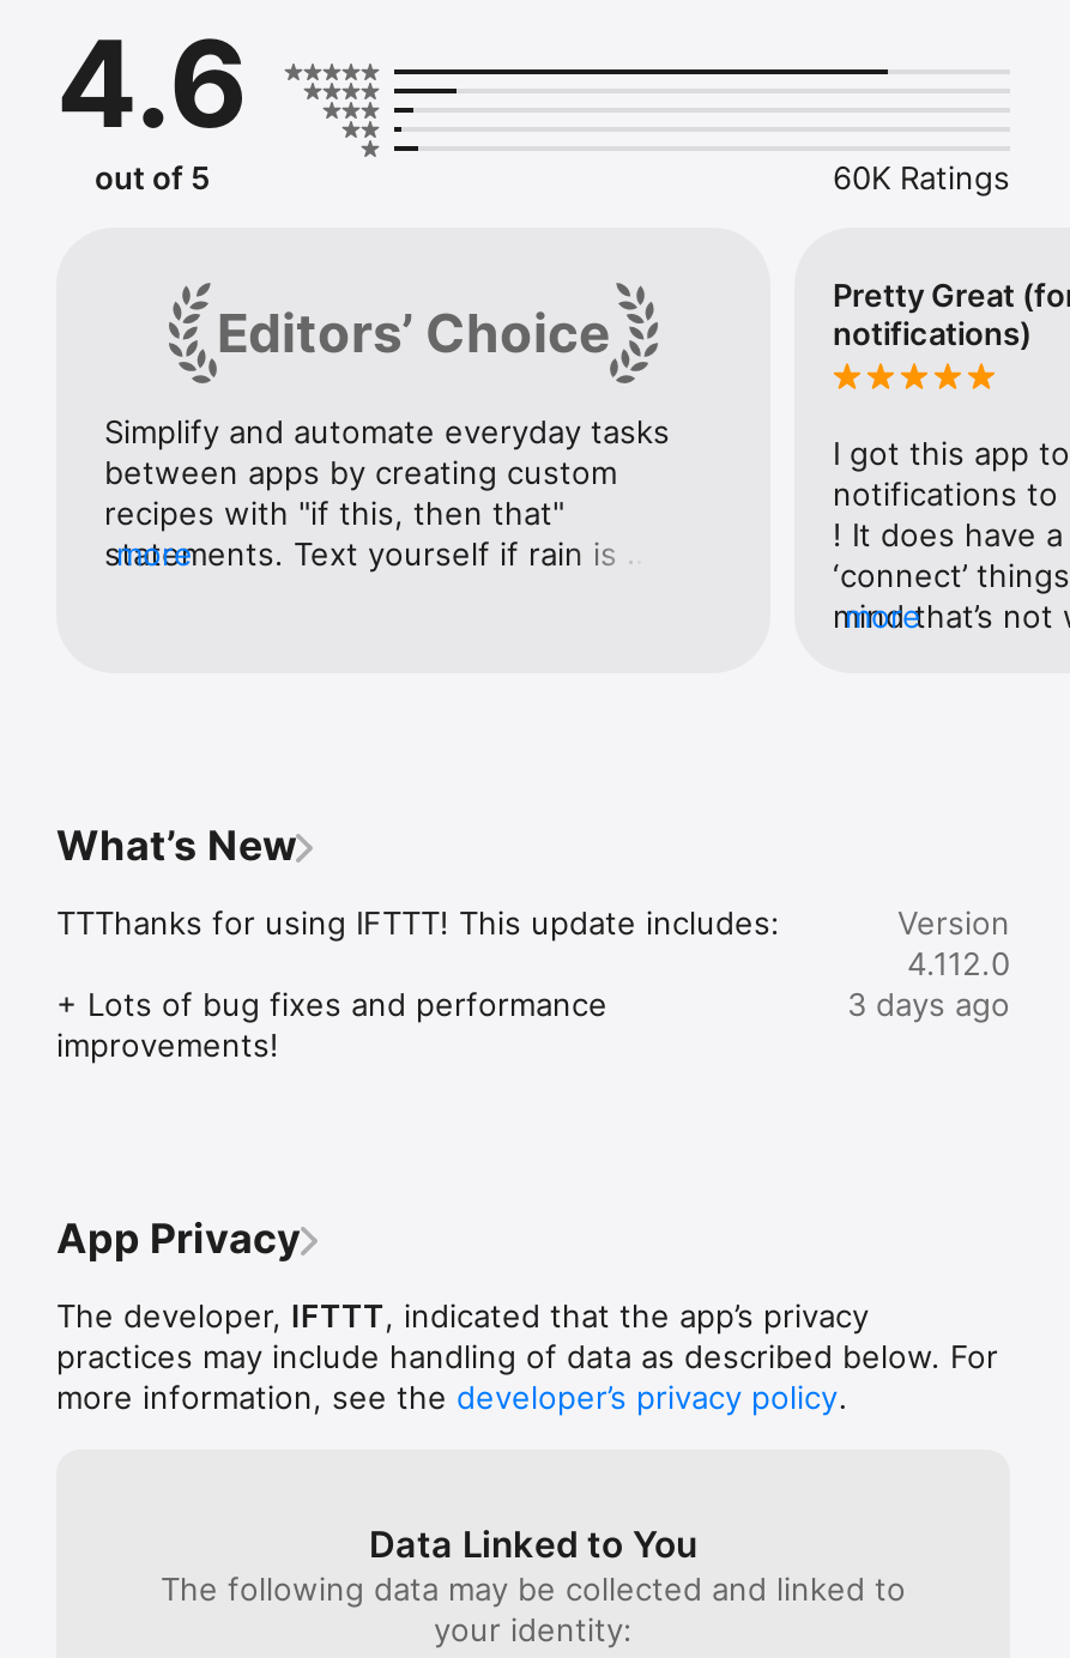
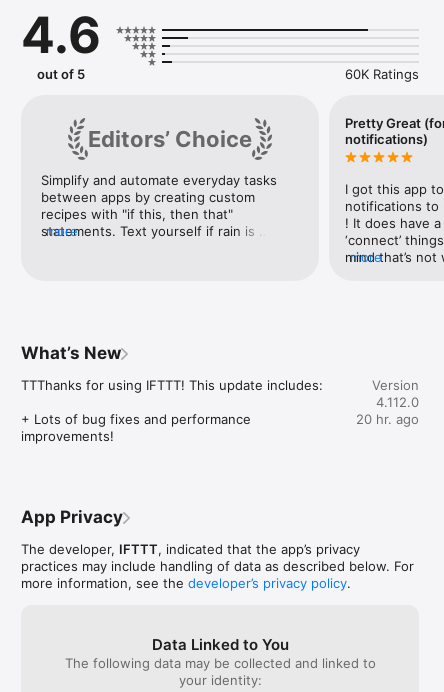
[847,985,1010,1024] 3 days ago -> [356,411,419,427] 20 hr. ago

